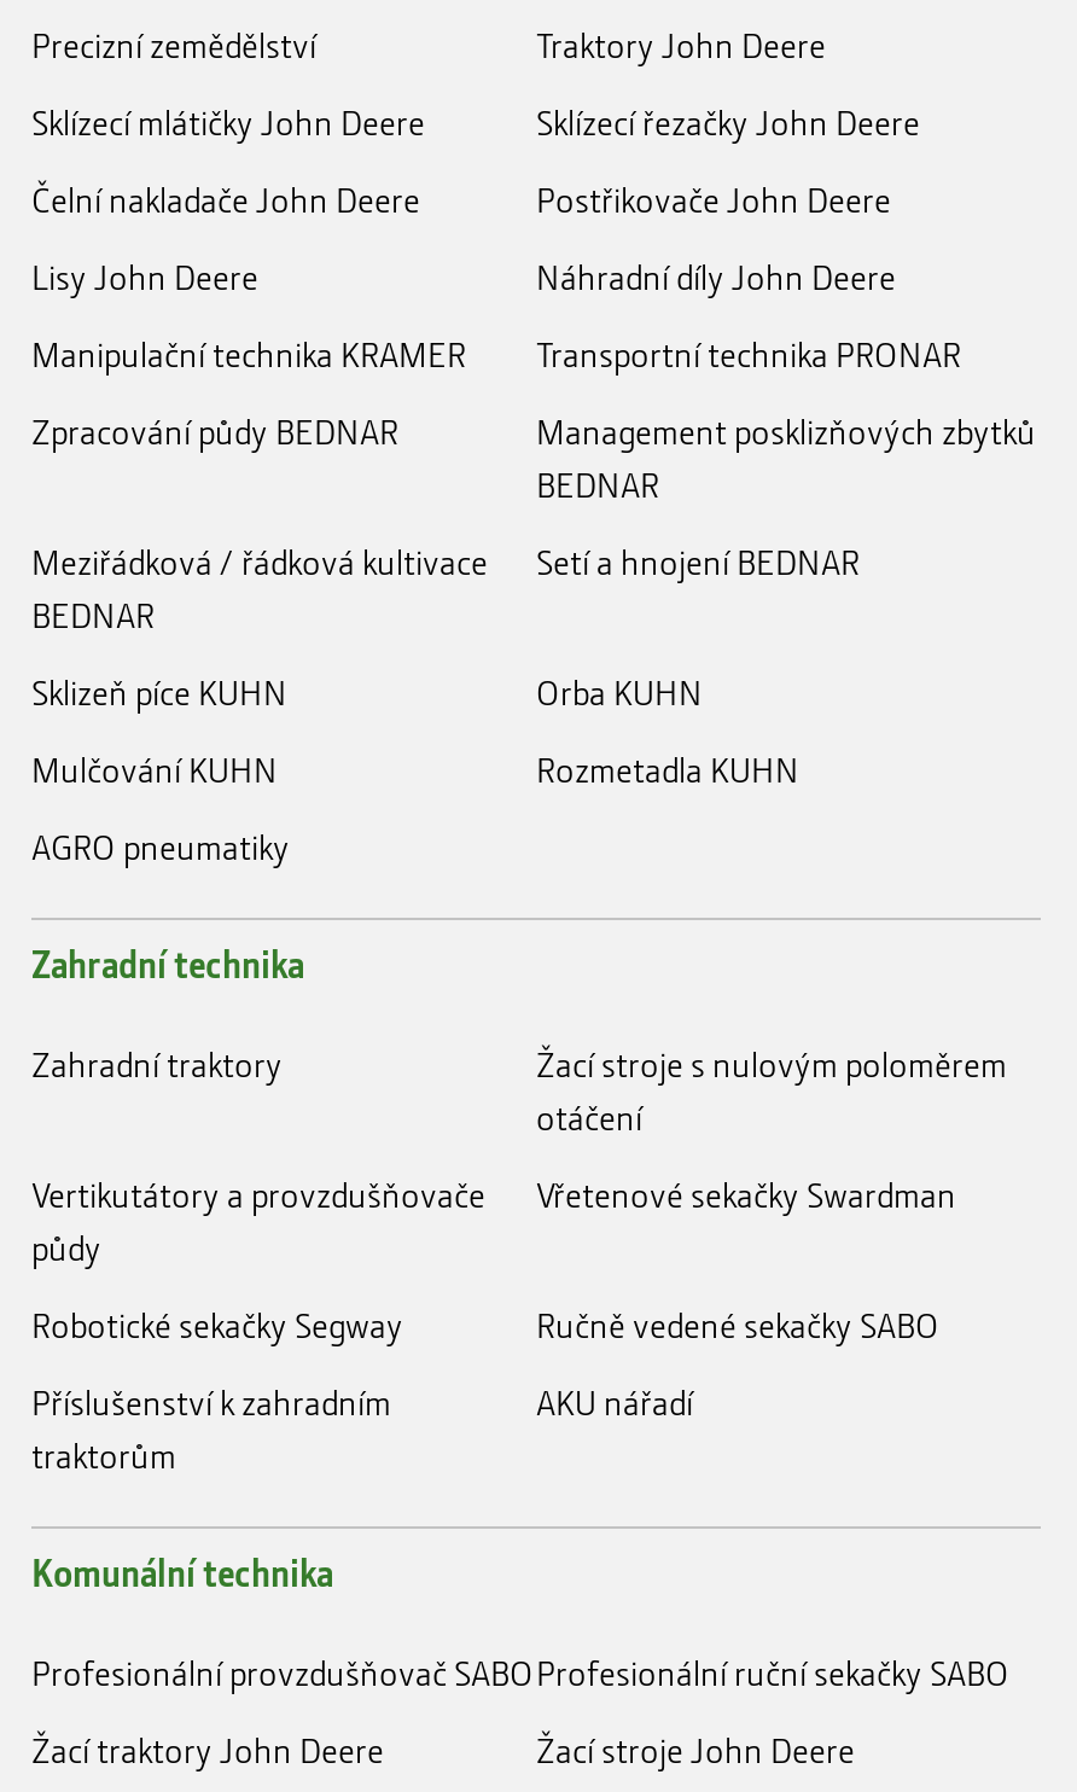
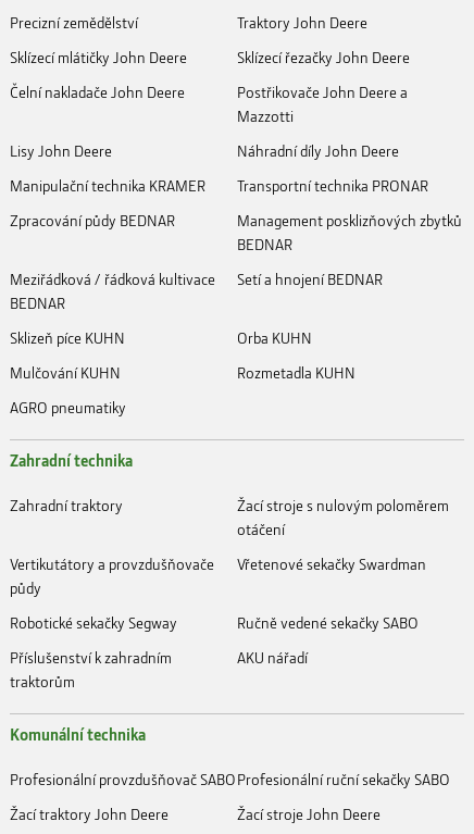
[536,177,891,223] Postřikovače John Deere -> [237,82,408,126] Postřikovače John Deere a | Mazzotti

